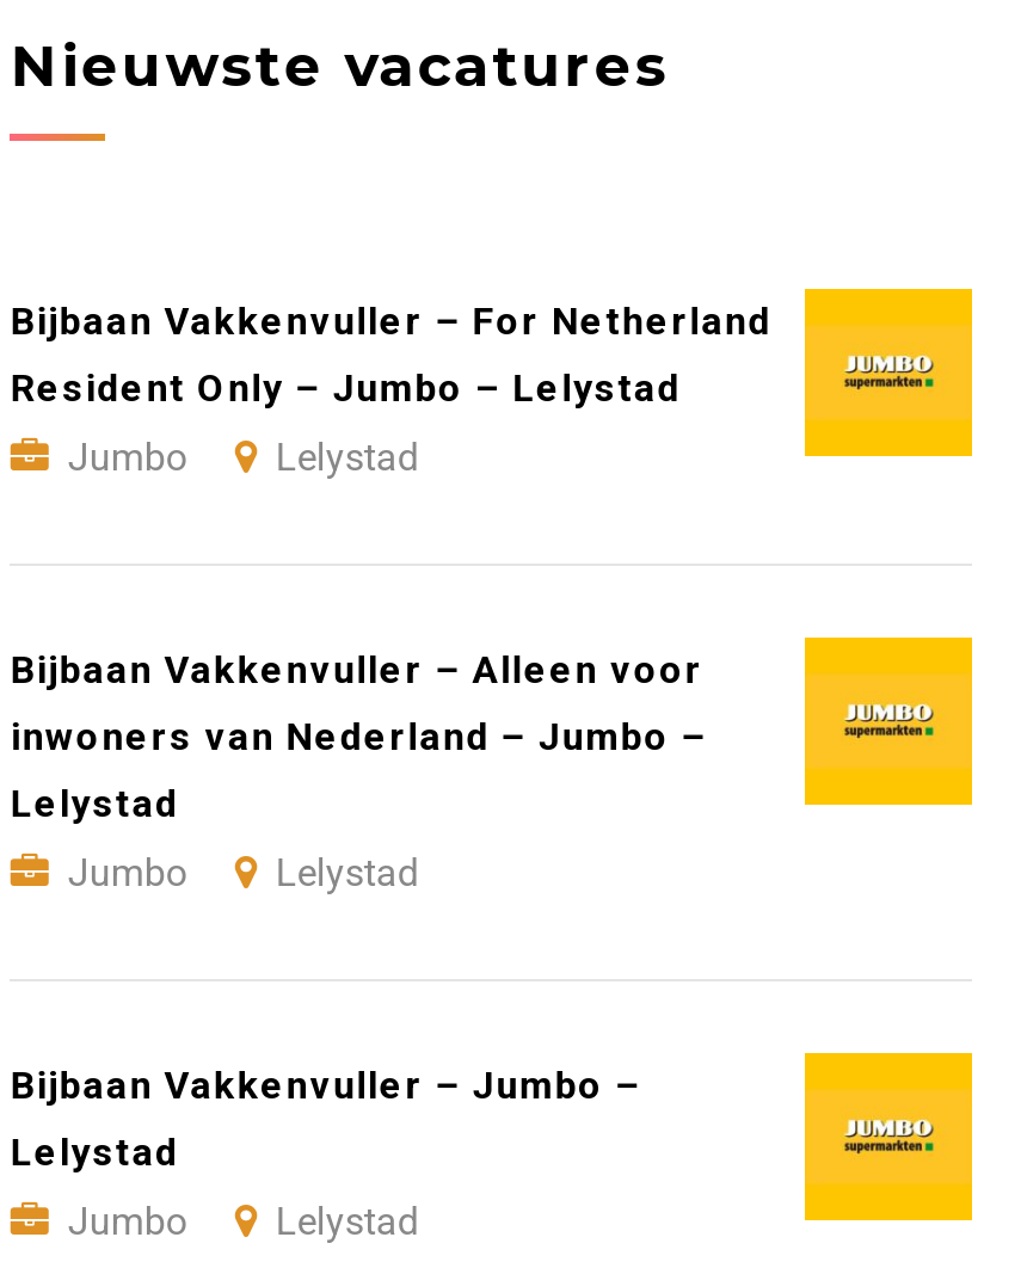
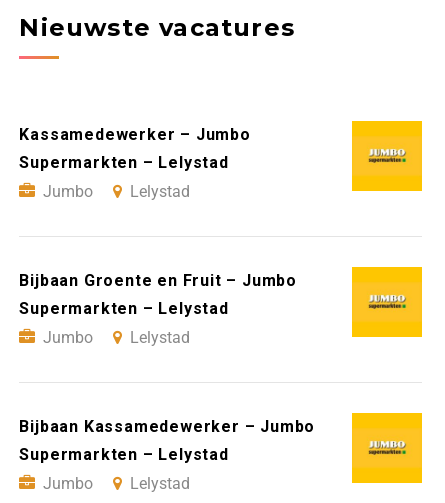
[11,298,771,343] Bijbaan Vakkenvuller – For Netherland -> [19,125,251,144] Kassamedewerker – Jumbo
[11,365,681,410] Resident Only – Jumbo – Lelystad -> [19,153,229,172] Supermarkten – Lelystad
[11,647,707,826] Bijbaan Vakkenvuller – Alleen voor | inwoners van Nederland – Jumbo – | Lelystad -> [19,271,297,318] Bijbaan Groente en Fruit – Jumbo | Supermarkten – Lelystad
[11,1062,641,1108] Bijbaan Vakkenvuller – Jumbo – -> [19,417,315,436] Bijbaan Kassamedewerker – Jumbo
[11,1129,179,1174] Lelystad -> [19,445,229,464] Supermarkten – Lelystad

